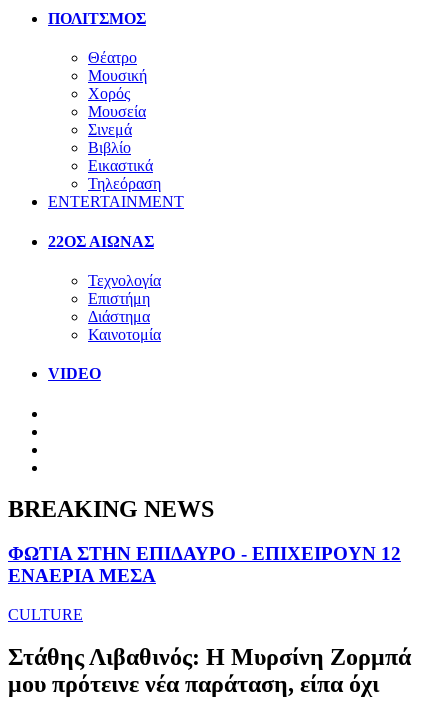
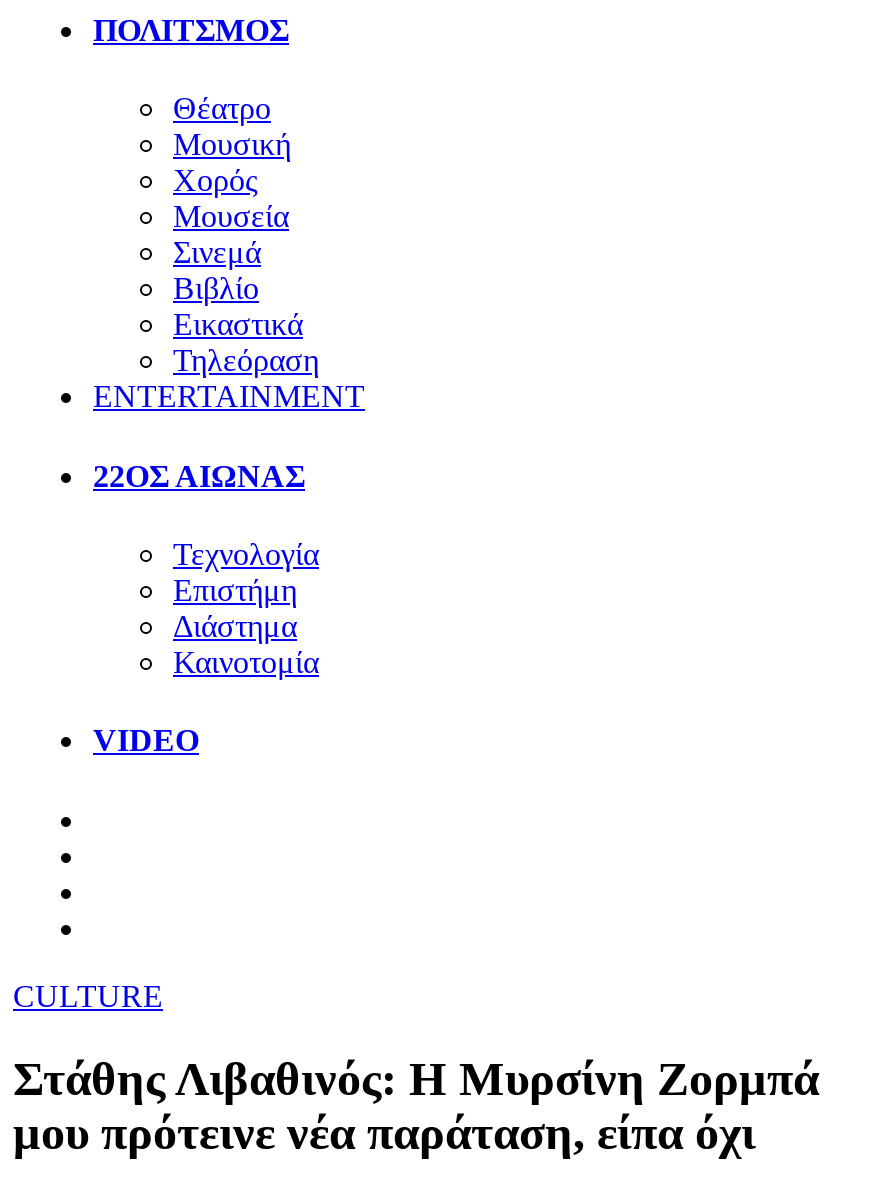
[8,496,401,586] BREAKING NEWS | ΦΩΤΙΑ ΣΤΗΝ ΕΠΙΔΑΥΡΟ - ΕΠΙΧΕΙΡΟΥΝ 12 | ΕΝΑΕΡΙΑ ΜΕΣΑ -> none

